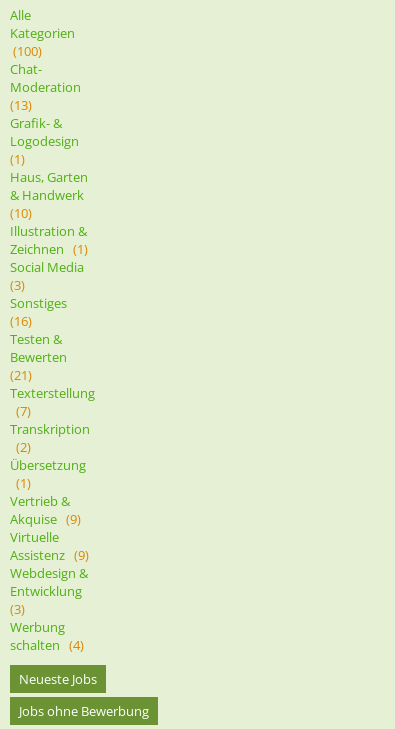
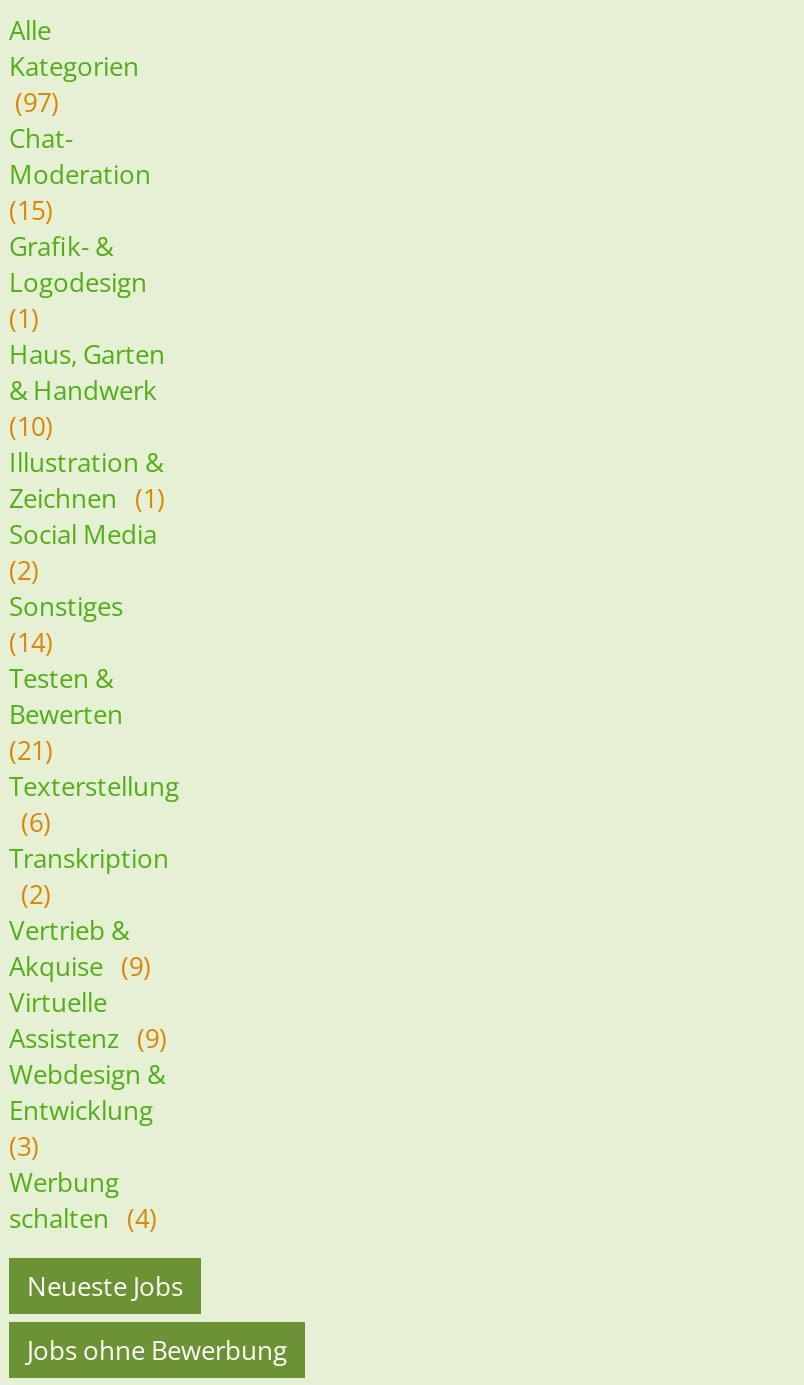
[13,42,42,60] (100) -> [15,84,59,120] (97)
[10,96,32,114] (13) -> [9,192,53,228] (15)
[10,276,25,294] (3) -> [9,552,39,588] (2)
[10,312,32,330] (16) -> [9,624,53,660] (14)
[16,402,31,420] (7) -> [21,804,51,840] (6)
[10,456,86,492] Übersetzung | (1) -> none

